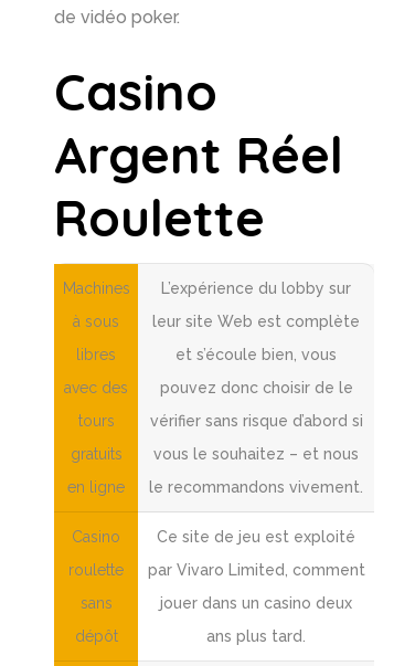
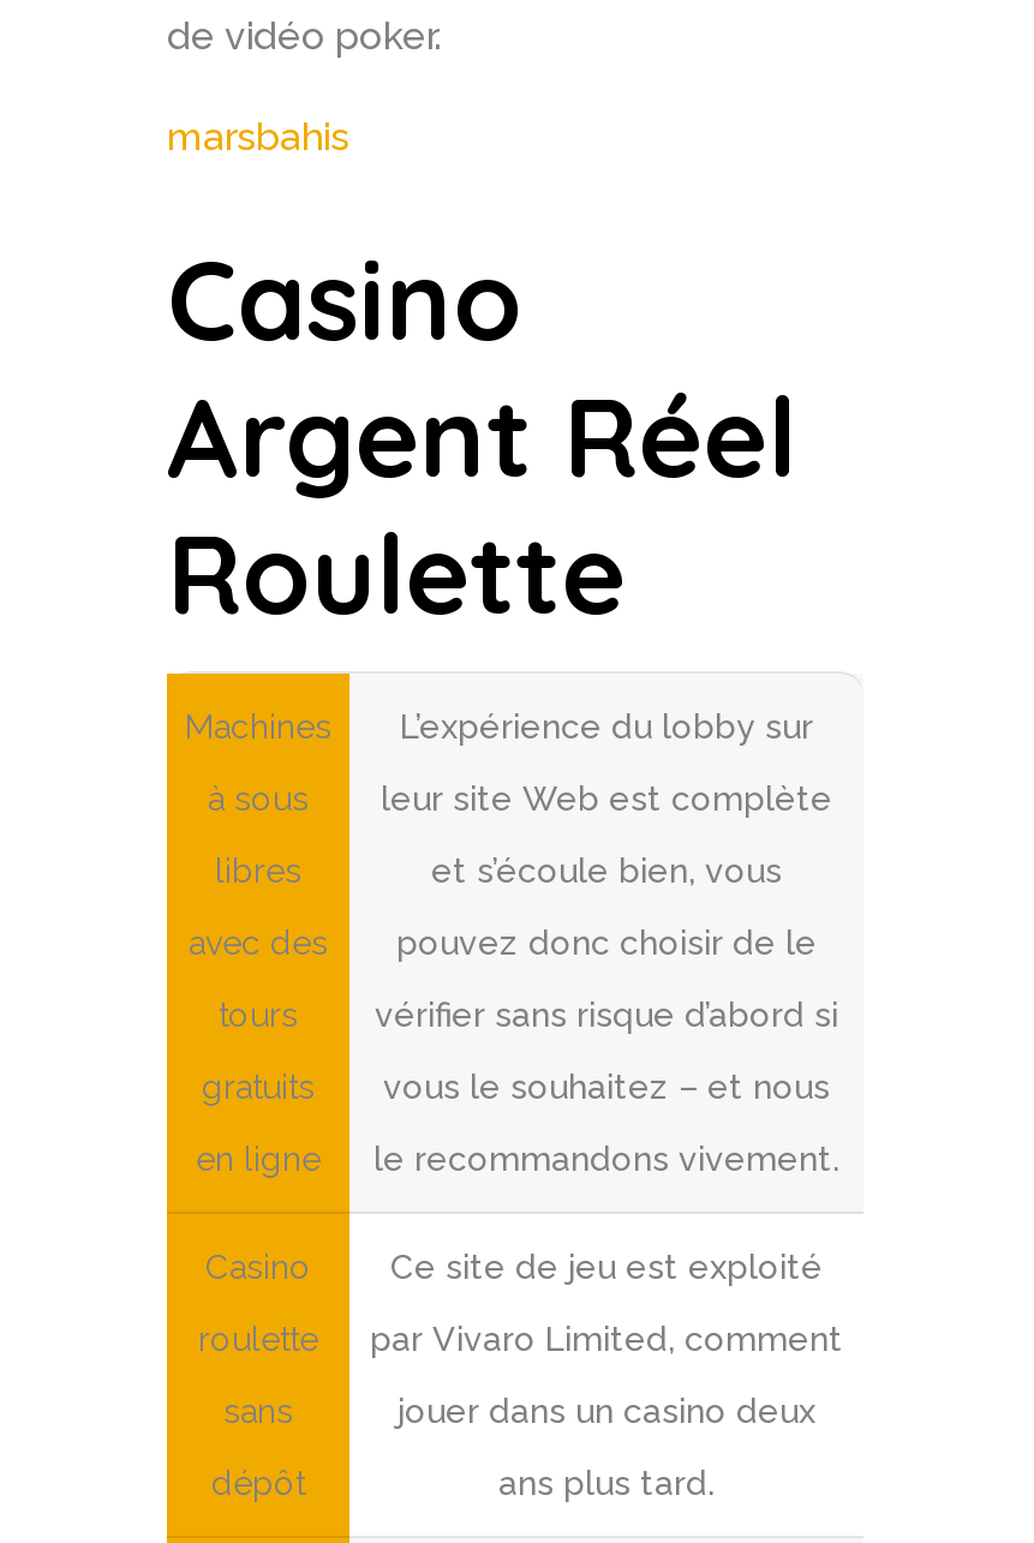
none -> [167,115,349,160] marsbahis

